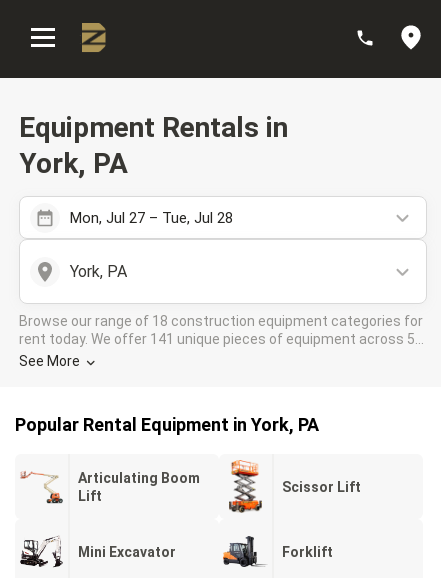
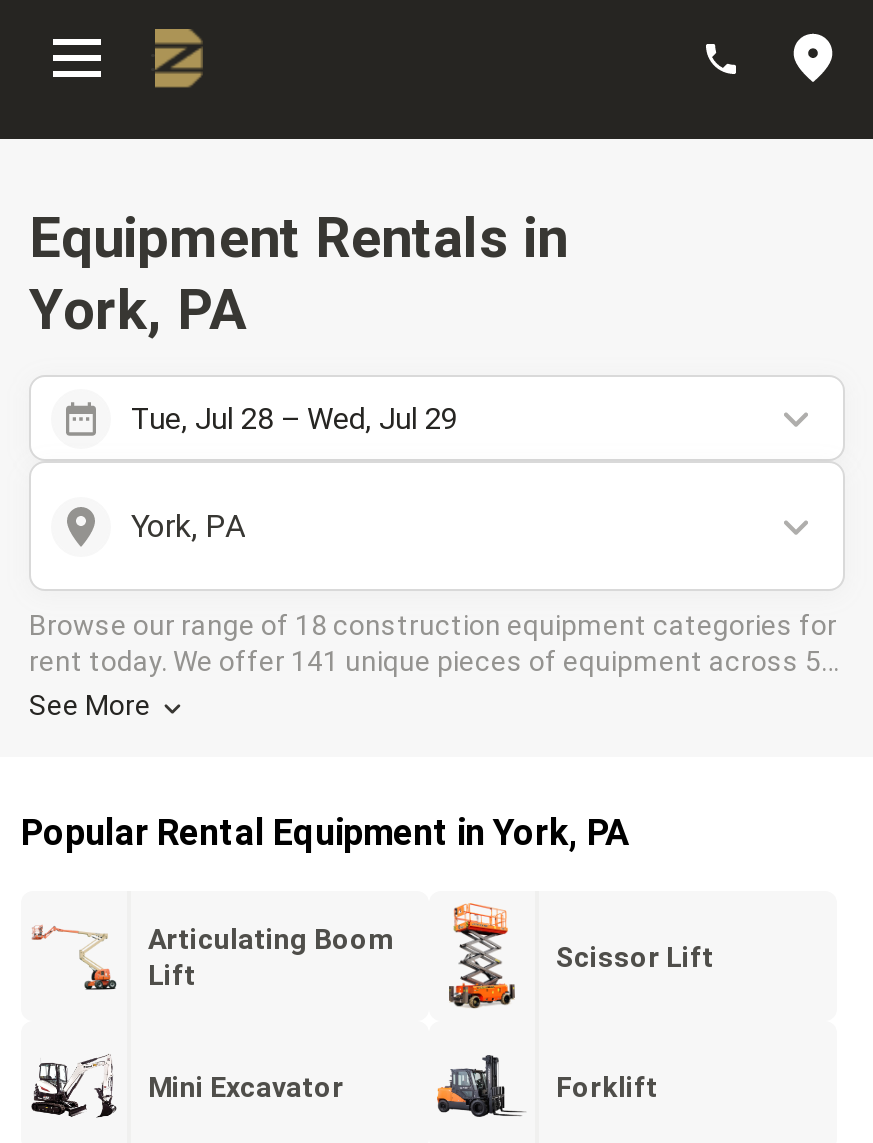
[70,208,233,226] Mon, Jul 27 – Tue, Jul 28 -> [131,400,457,436] Tue, Jul 28 – Wed, Jul 29

